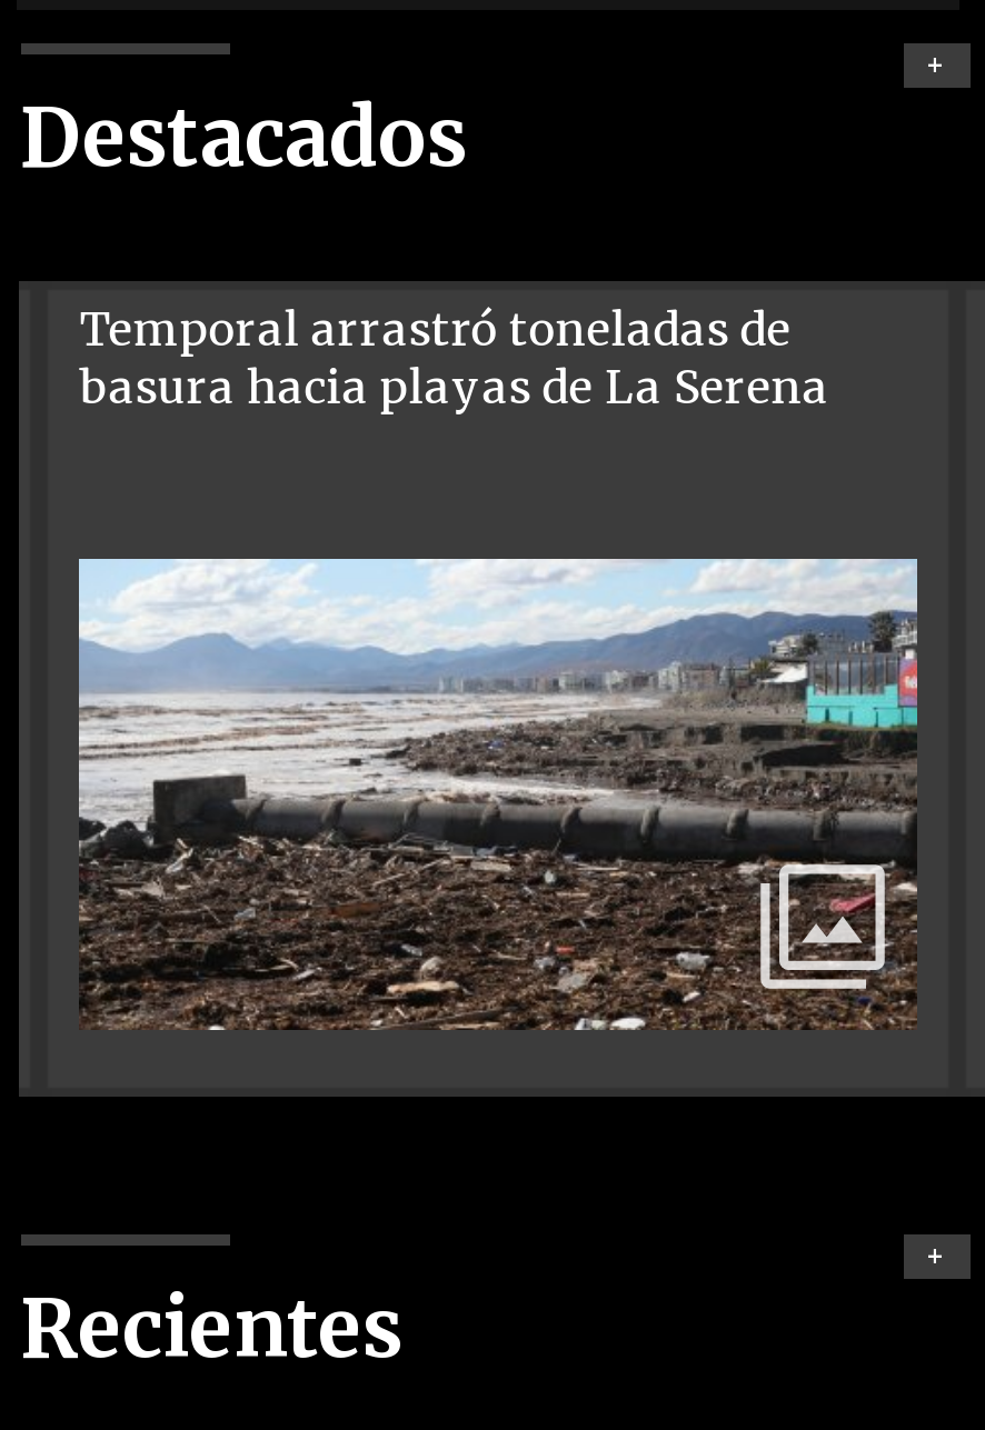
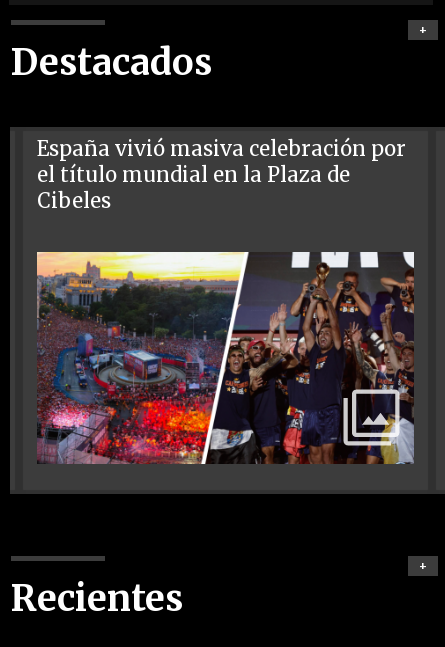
[80,301,829,416] Temporal arrastró toneladas de | basura hacia playas de La Serena -> [37,136,406,214] España vivió masiva celebración por | el título mundial en la Plaza de | Cibeles
[77,557,919,1032] [image] -> [36,251,415,465] [image]

